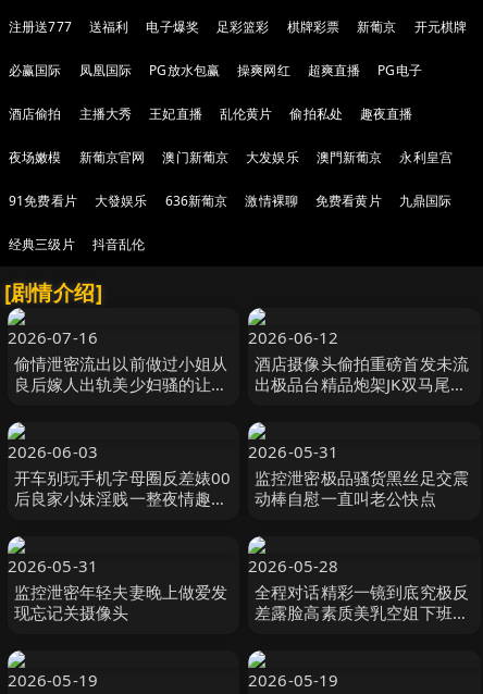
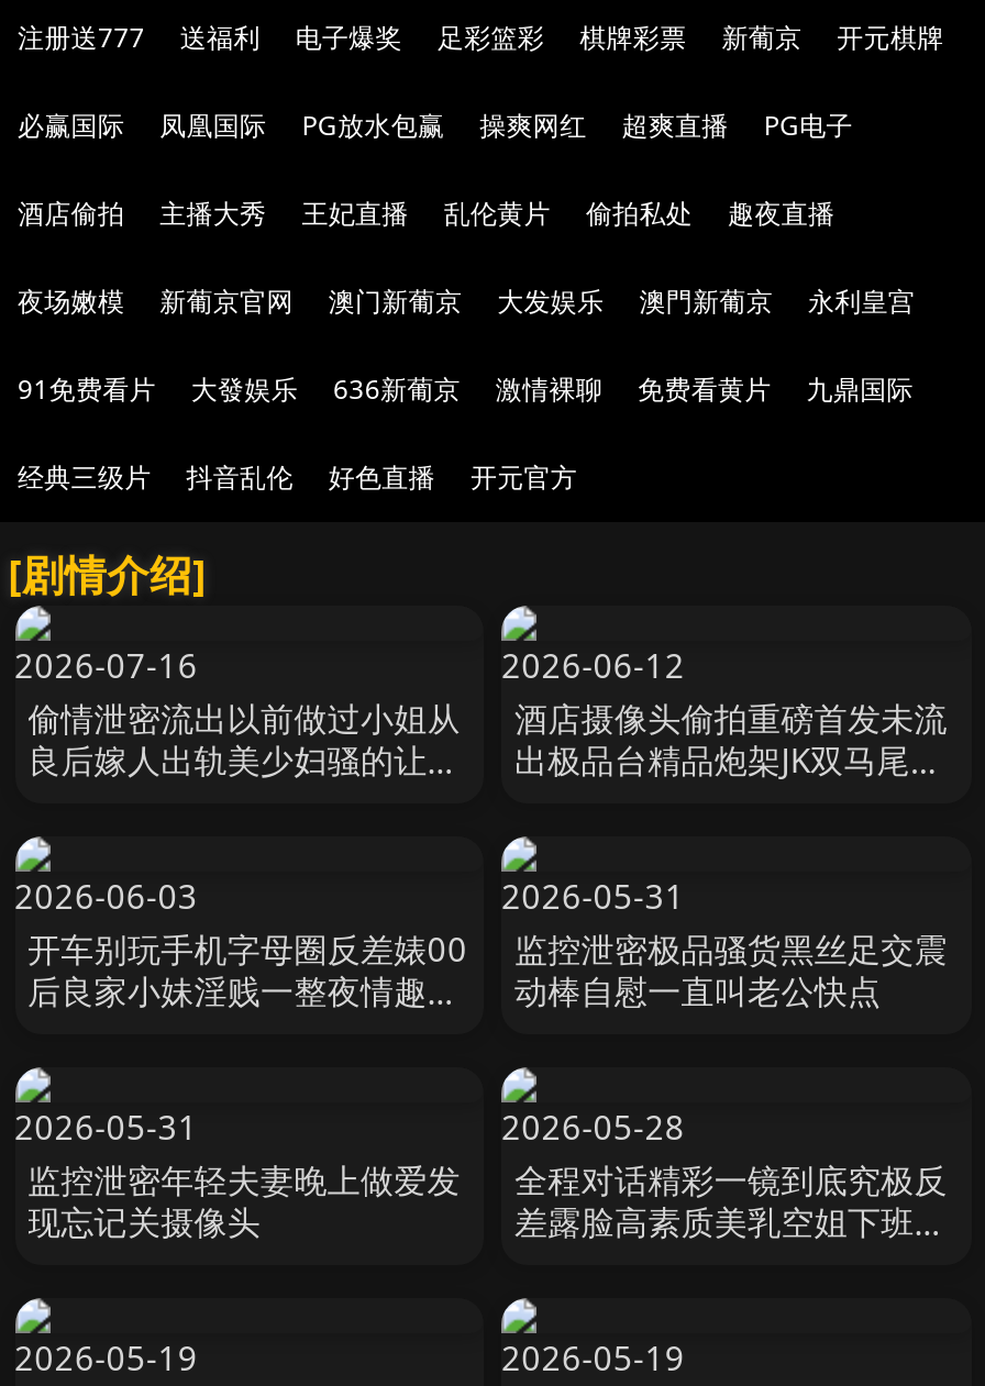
none -> [328,458,577,496] 好色直播 | 开元官方

